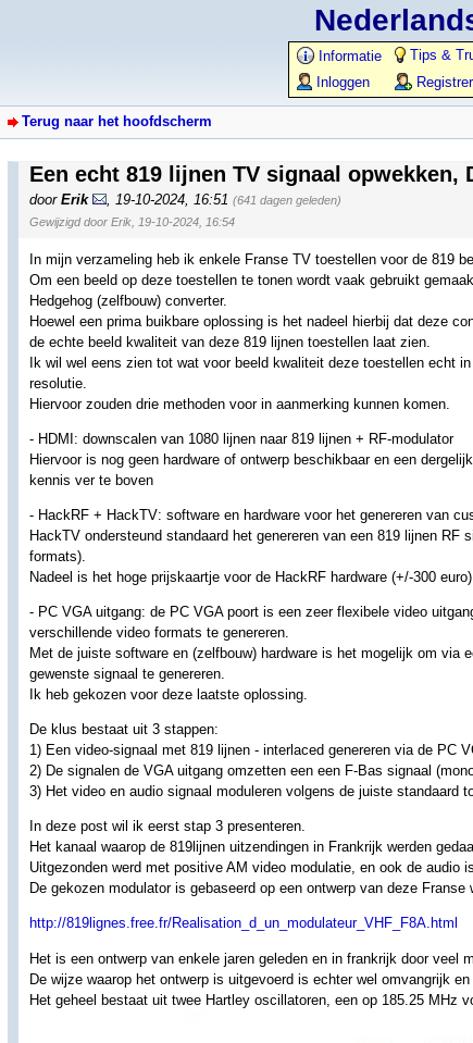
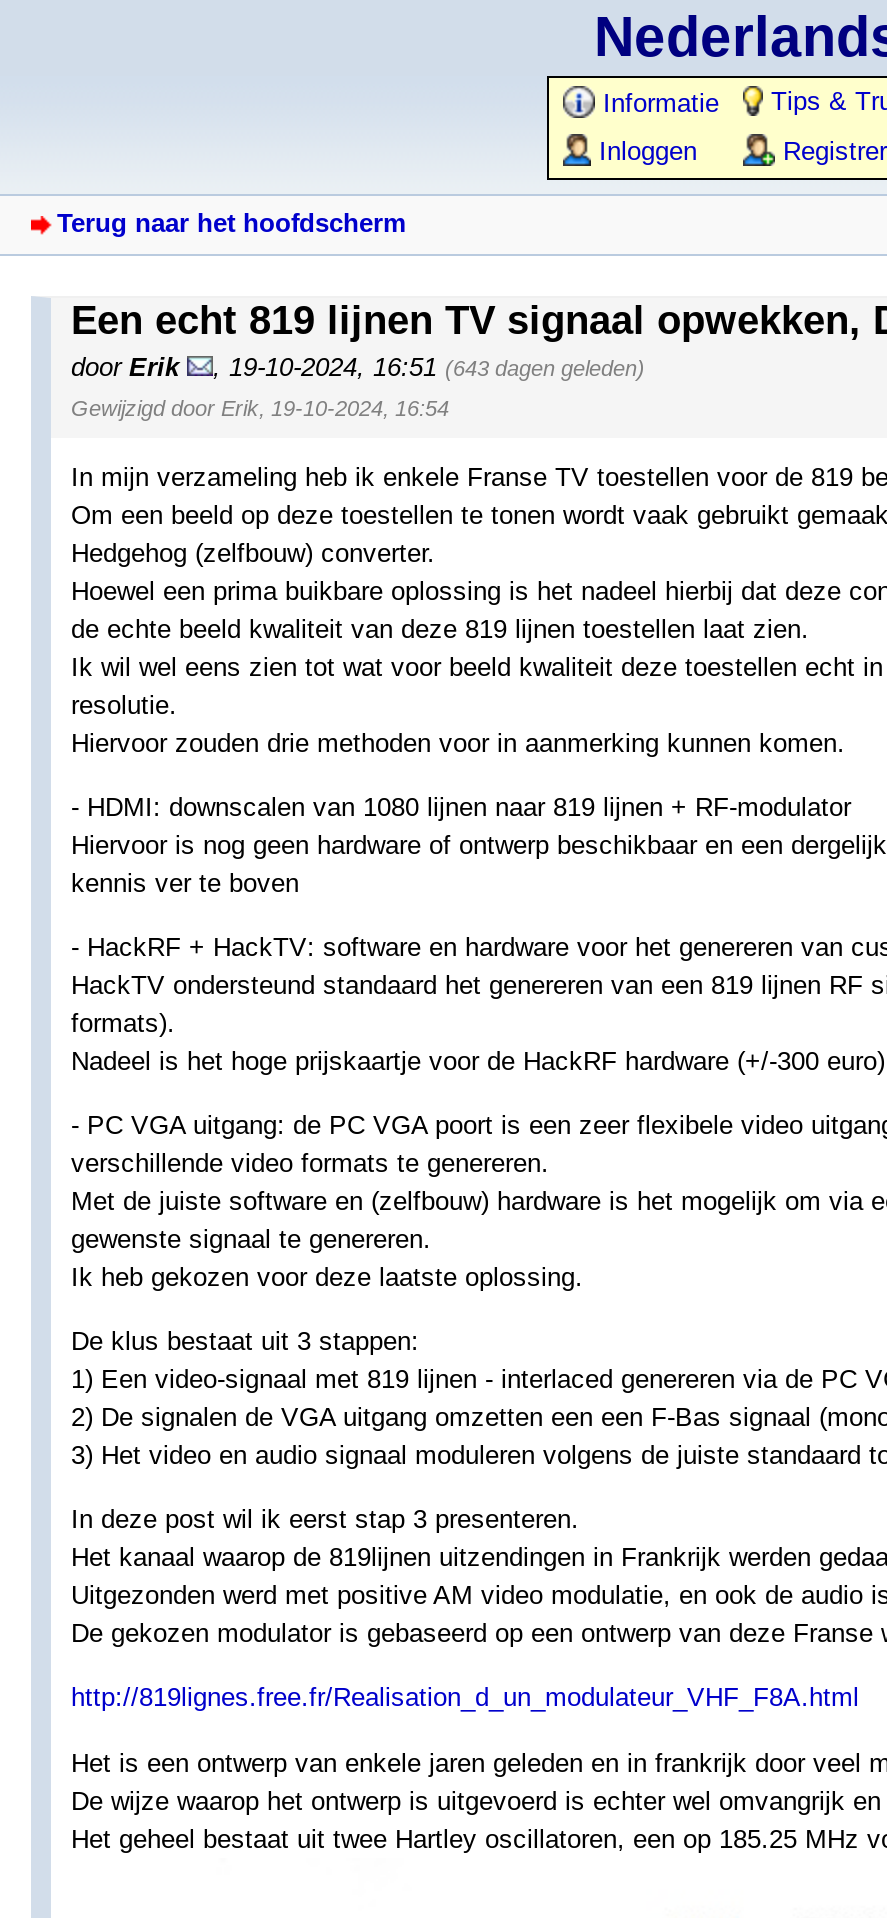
[107,191,341,208] , 19-10-2024, 16:51 (641 dagen geleden) -> [213,352,645,382] , 19-10-2024, 16:51 (643 dagen geleden)

